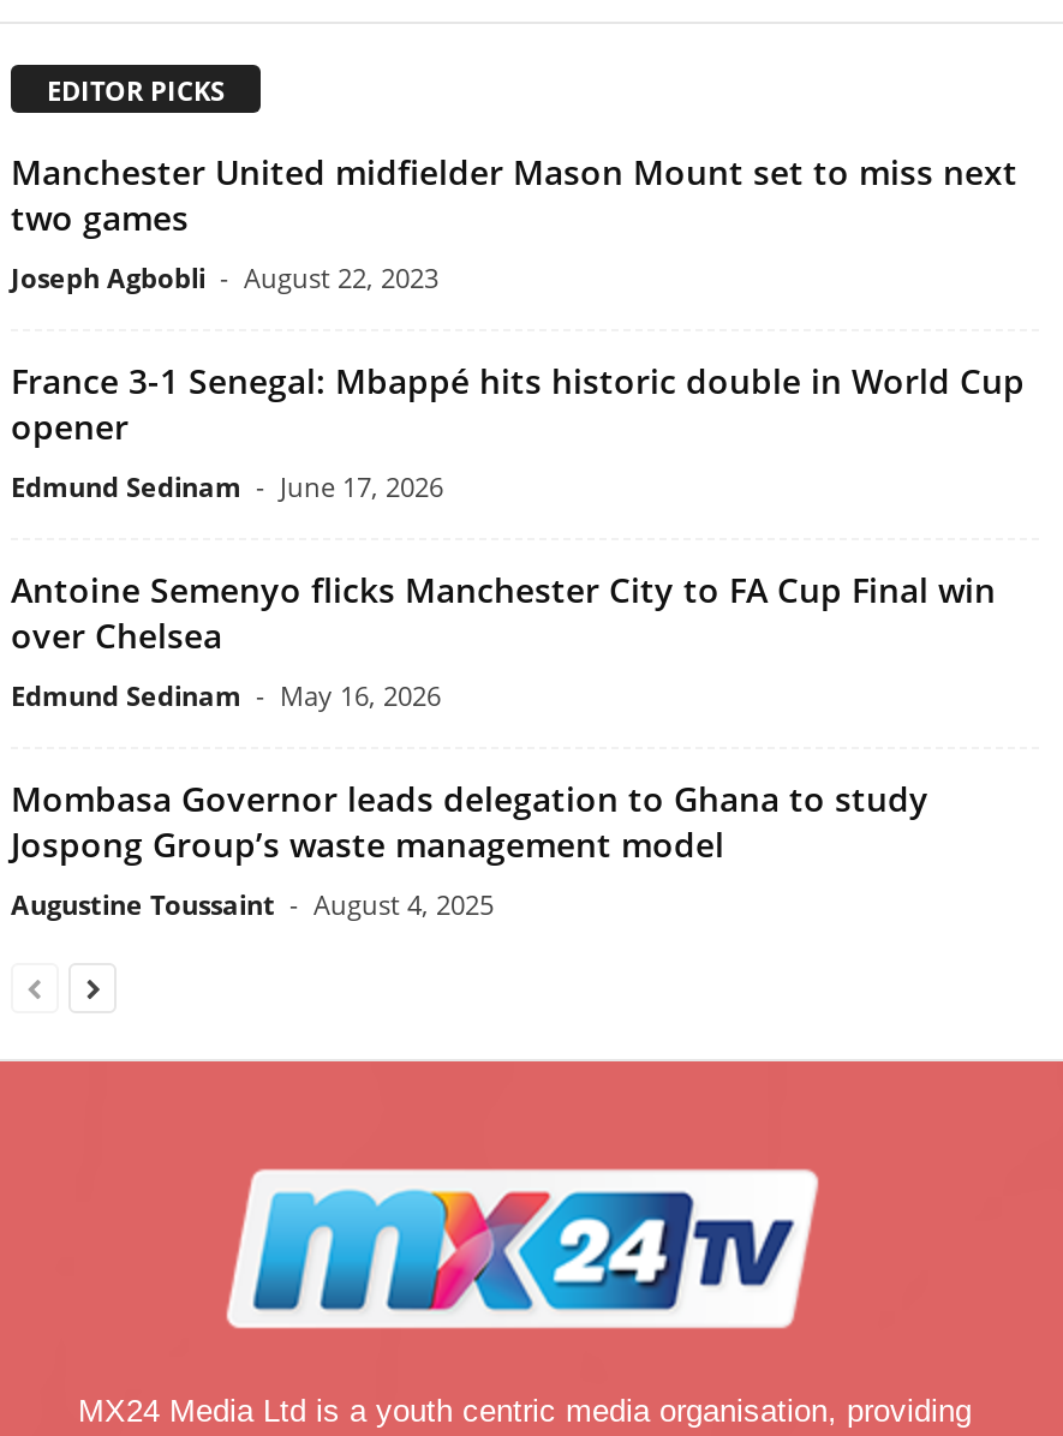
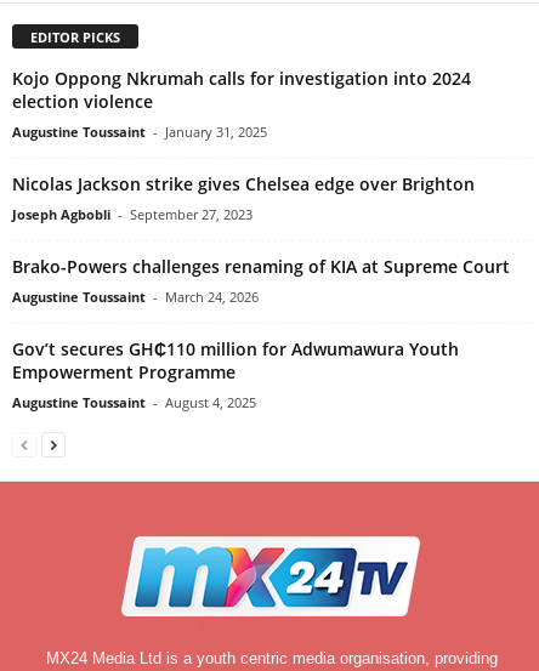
[11,149,1017,295] Manchester United midfielder Mason Mount set to miss next | two games | Joseph Agbobli - August 22, 2023 -> [12,67,471,141] Kojo Oppong Nkrumah calls for investigation into 2024 | election violence | Augustine Toussaint - January 31, 2025
[11,358,1025,504] France 3-1 Senegal: Mbappé hits historic double in World Cup | opener | Edmund Sedinam - June 17, 2026 -> [12,172,475,223] Nicolas Jackson strike gives Chelsea edge over Brighton | Joseph Agbobli - September 27, 2023
[11,567,996,713] Antoine Semenyo flicks Manchester City to FA Cup Final win | over Chelsea | Edmund Sedinam - May 16, 2026 -> [12,255,510,306] Brako-Powers challenges renaming of KIA at Supreme Court | Augustine Toussaint - March 24, 2026
[11,776,928,867] Mombasa Governor leads delegation to Ghana to study | Jospong Group’s waste management model -> [12,337,459,383] Gov’t secures GH₵110 million for Adwumawura Youth | Empowerment Programme

